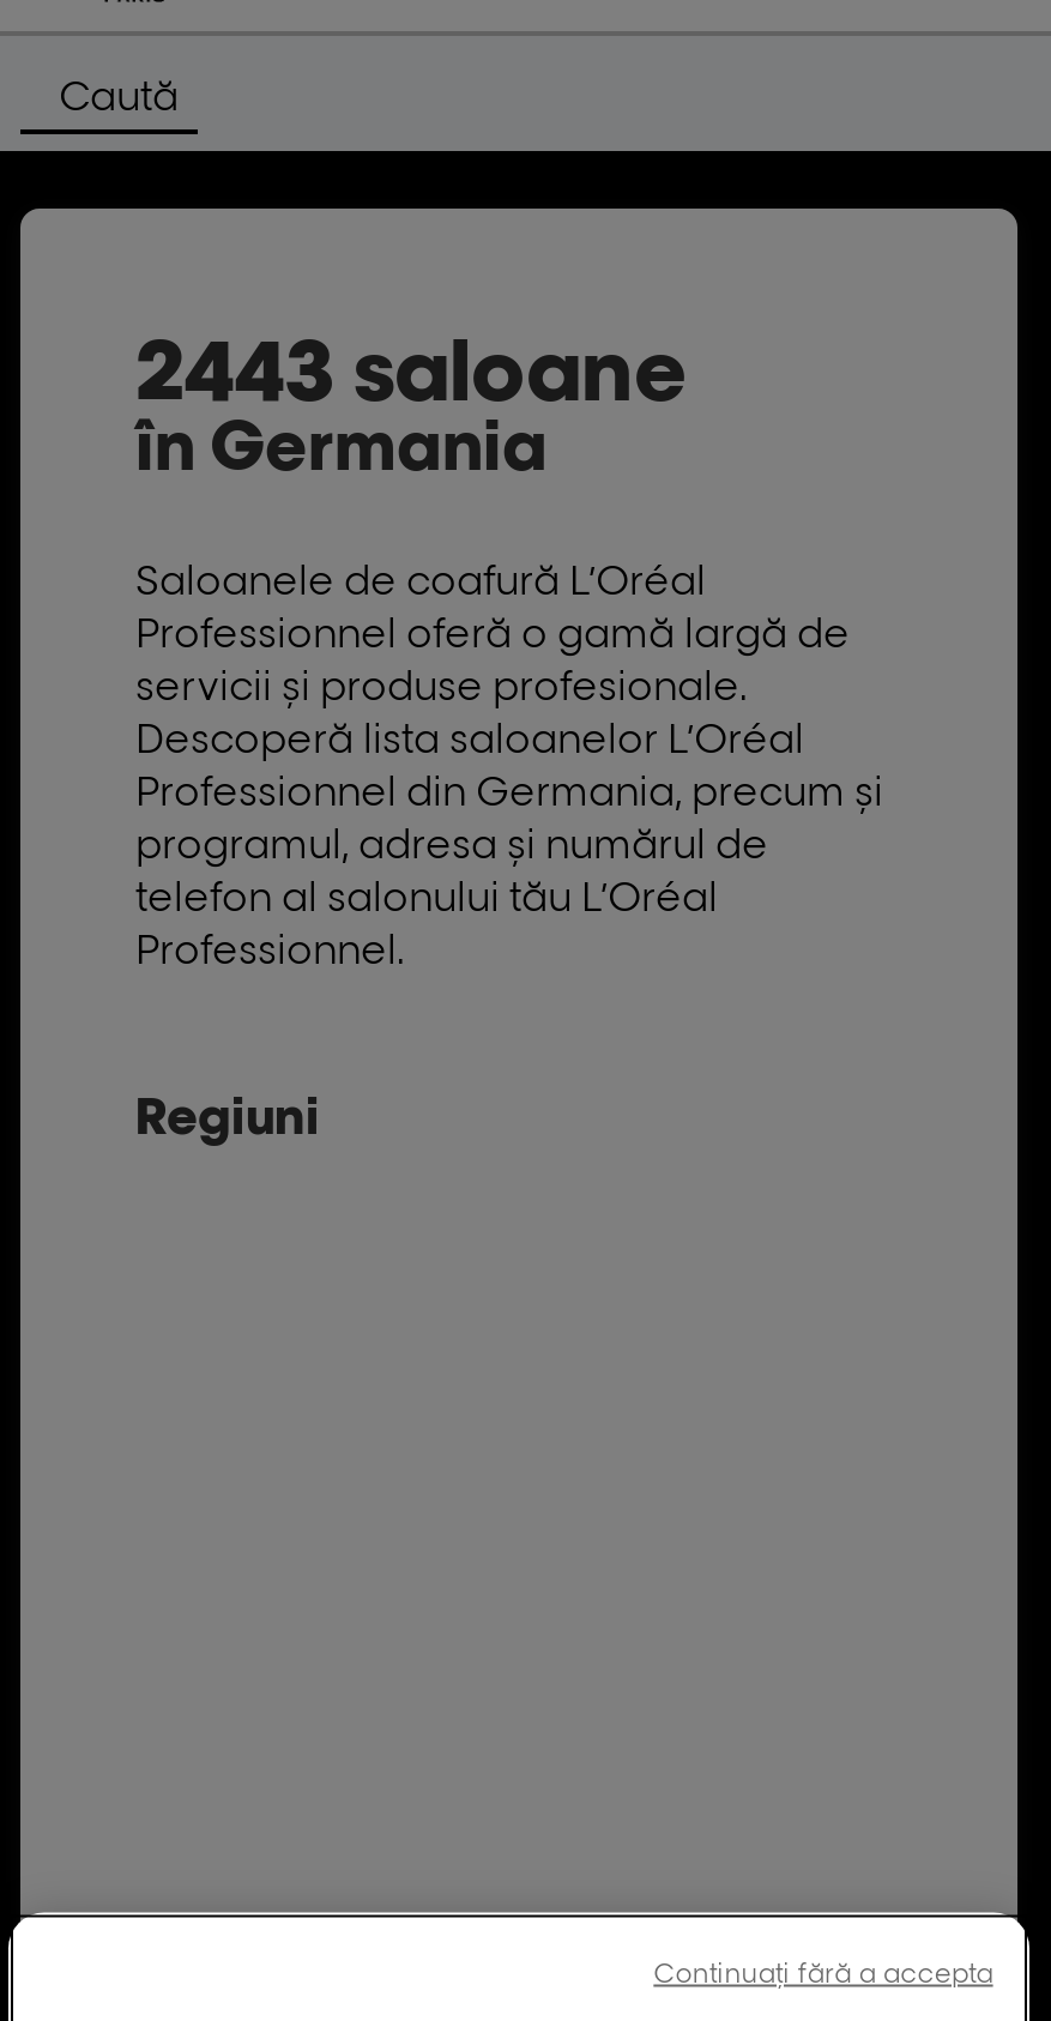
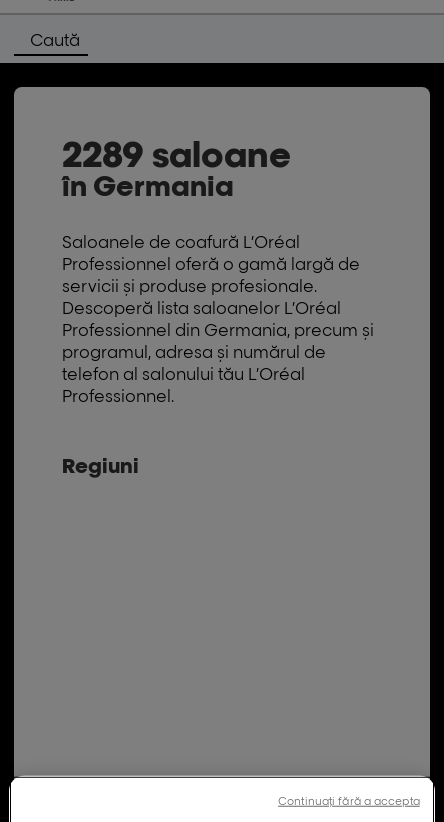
[135,316,687,420] 2443 saloane -> [62,132,291,175] 2289 saloane

